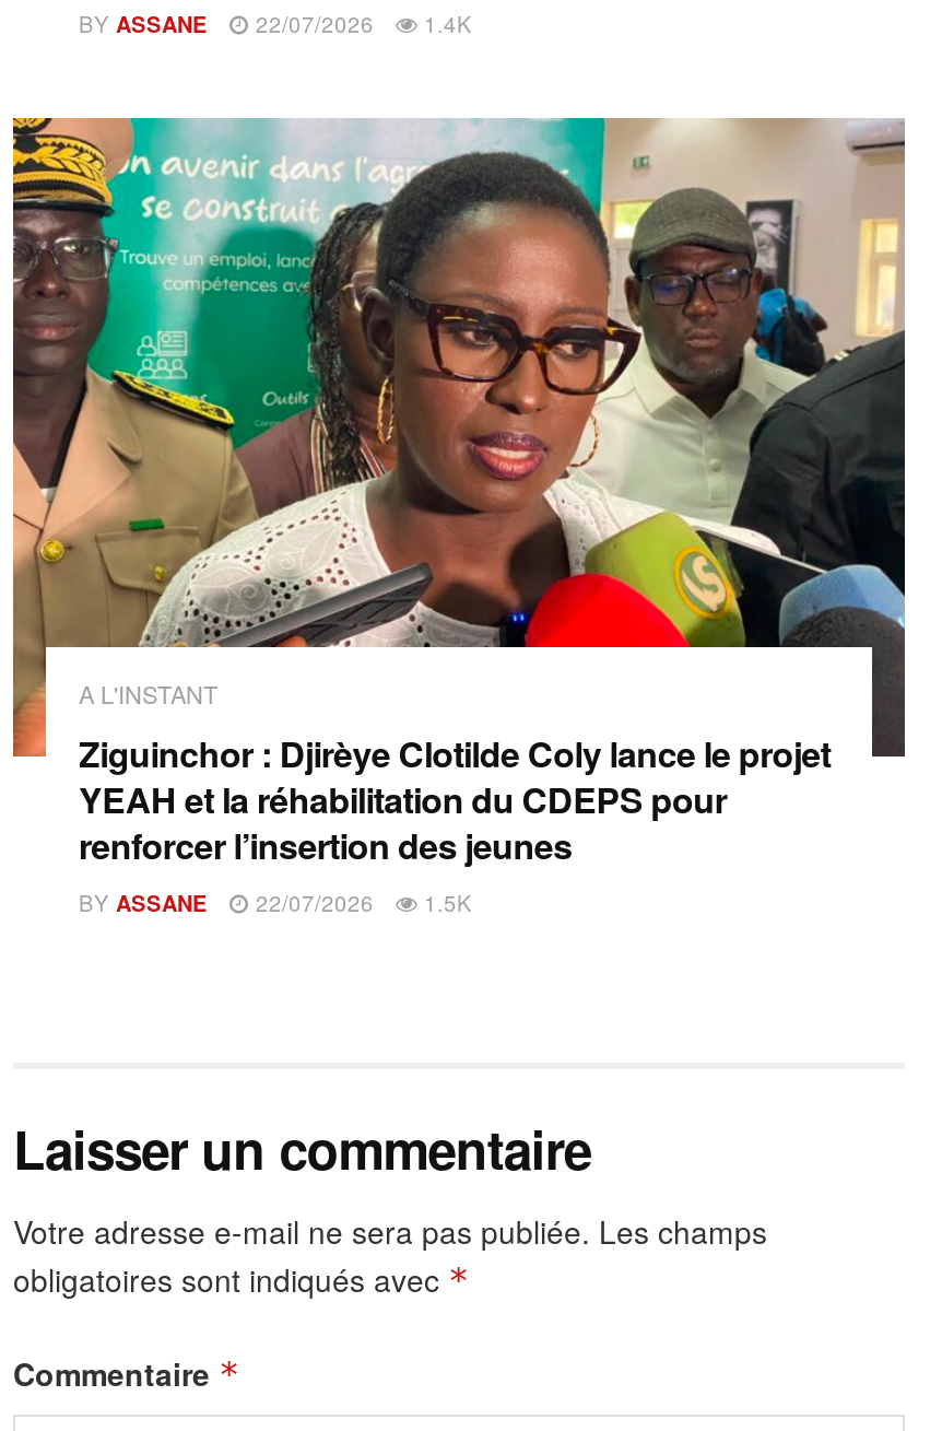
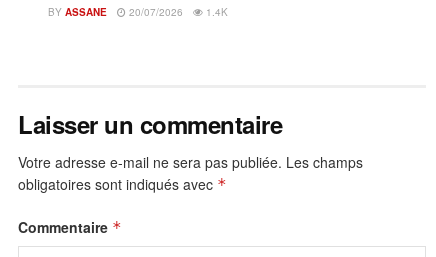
[79,10,472,41] BY ASSANE 22/07/2026 1.4K -> [48,5,228,19] BY ASSANE 20/07/2026 1.4K
[11,115,907,919] [image] | A L'INSTANT | Ziguinchor : Djirèye Clotilde Coly lance le projet | YEAH et la réhabilitation du CDEPS pour | renforcer l’insertion des jeunes | BY ASSANE | 22/07/2026 | 1.5K -> none

